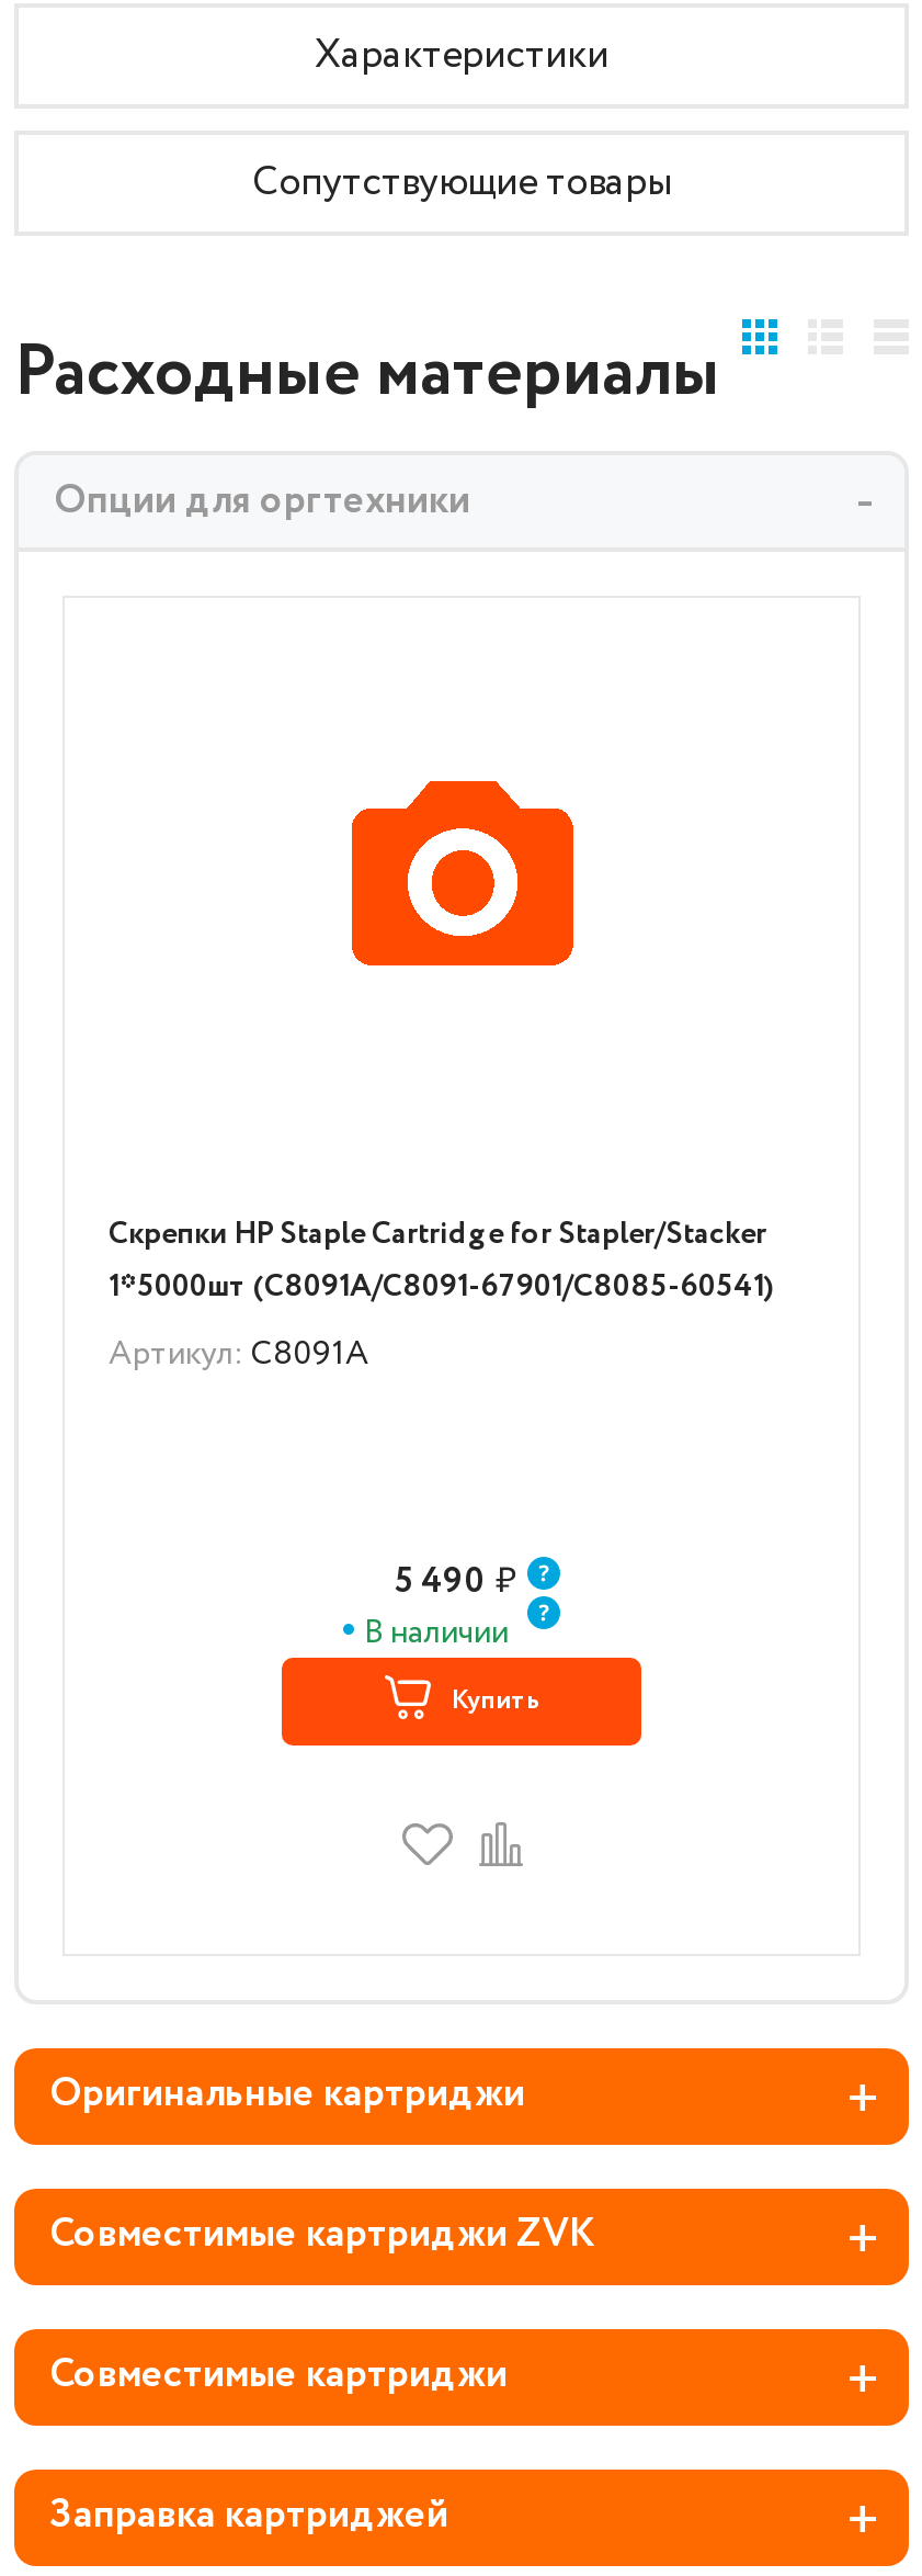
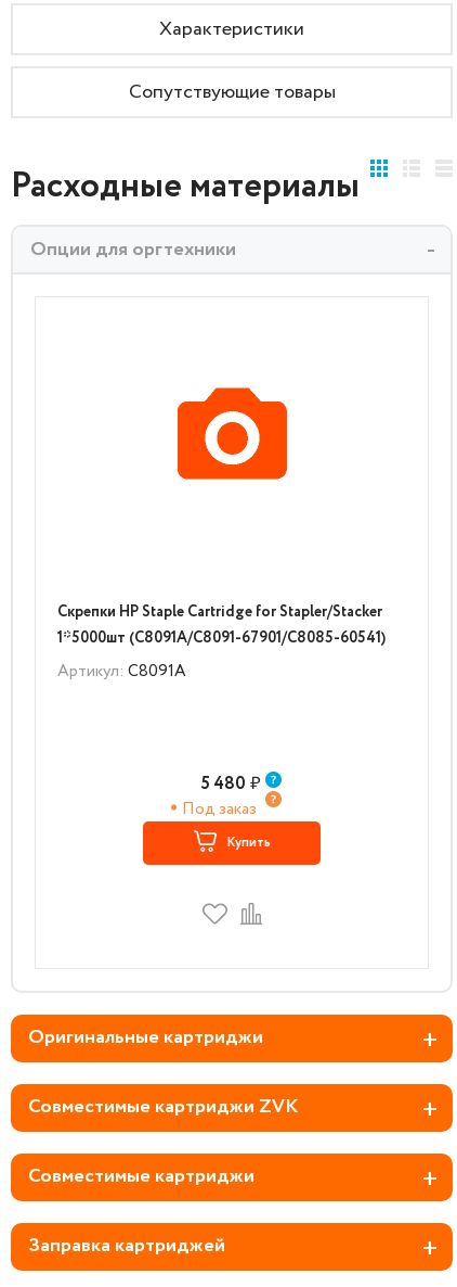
[364,1557,526,1658] 5 490 ₽ | В наличии -> [182,772,265,821] 5 480 ₽ | Под заказ

